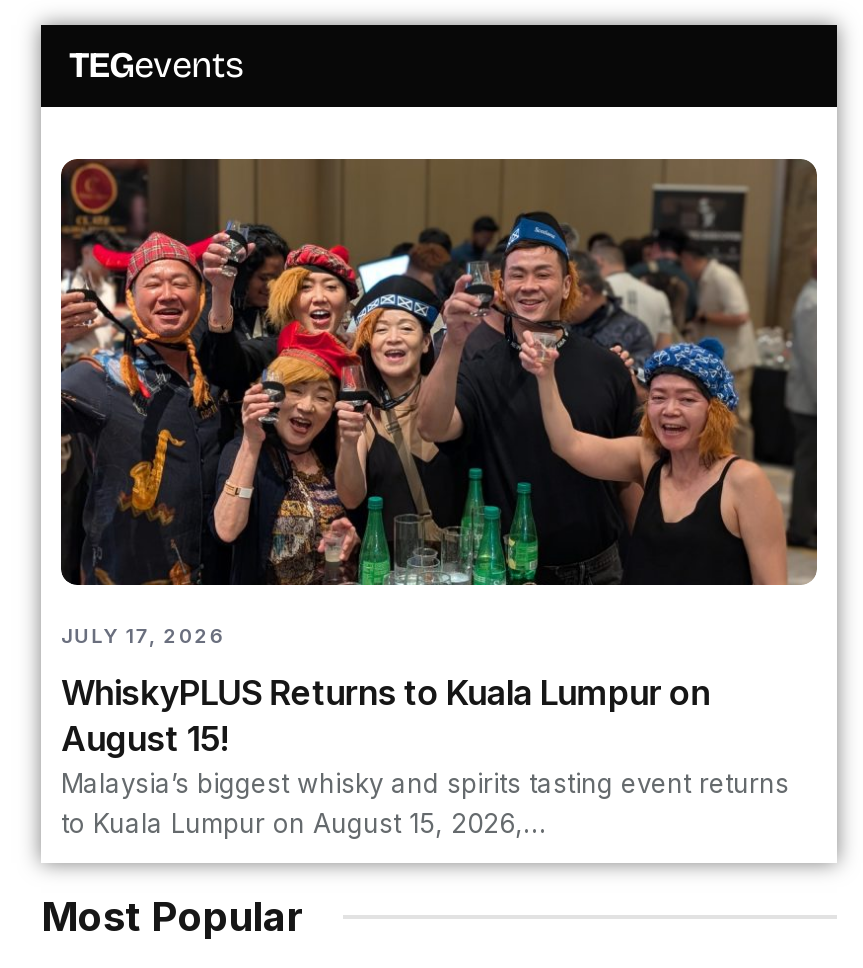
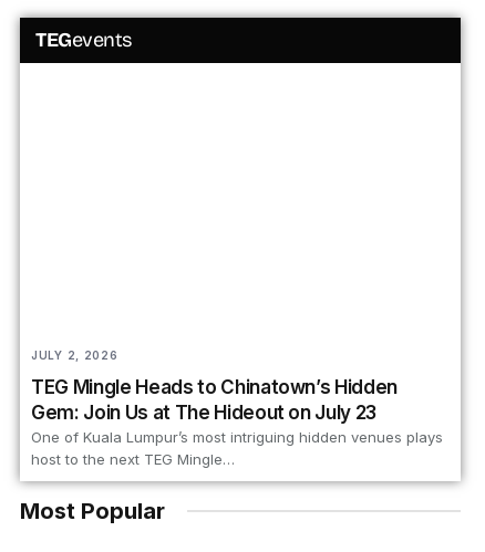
[59,157,819,587] [image] -> none
[61,623,225,647] JULY 17, 2026 -> [31,348,118,362] JULY 2, 2026
[61,673,789,839] WhiskyPLUS Returns to Kuala Lumpur on | August 15! | Malaysia’s biggest whisky and spirits tasting event returns | to Kuala Lumpur on August 15, 2026,… -> [31,376,443,468] TEG Mingle Heads to Chinatown’s Hidden | Gem: Join Us at The Hideout on July 23 | One of Kuala Lumpur’s most intriguing hidden venues plays | host to the next TEG Mingle…

